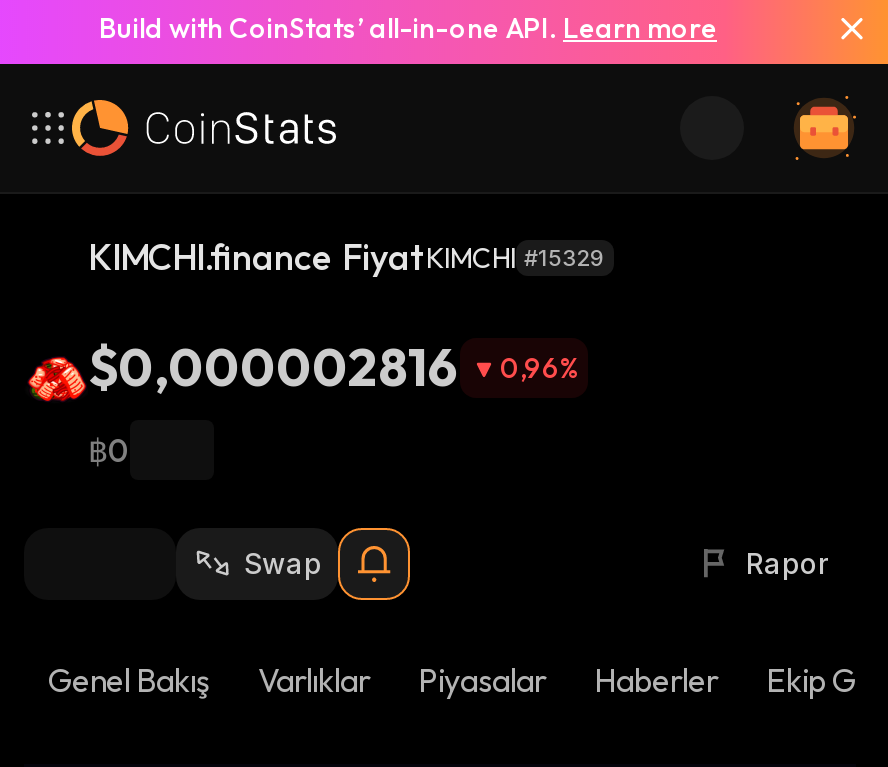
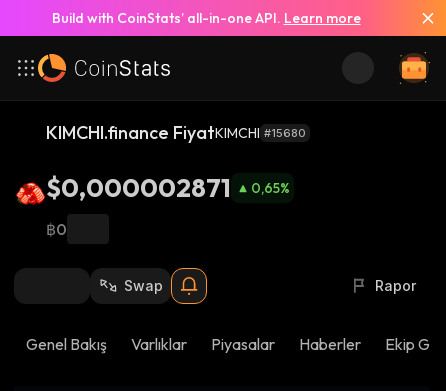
[88,234,606,280] KIMCHI.finance FiyatKIMCHI #15329 -> [46,121,306,144] KIMCHI.finance FiyatKIMCHI #15680
[88,334,460,400] $0,000002816 -> [46,171,231,204] $0,000002871
[500,350,580,386] 0,96% -> [251,179,290,197] 0,65%

